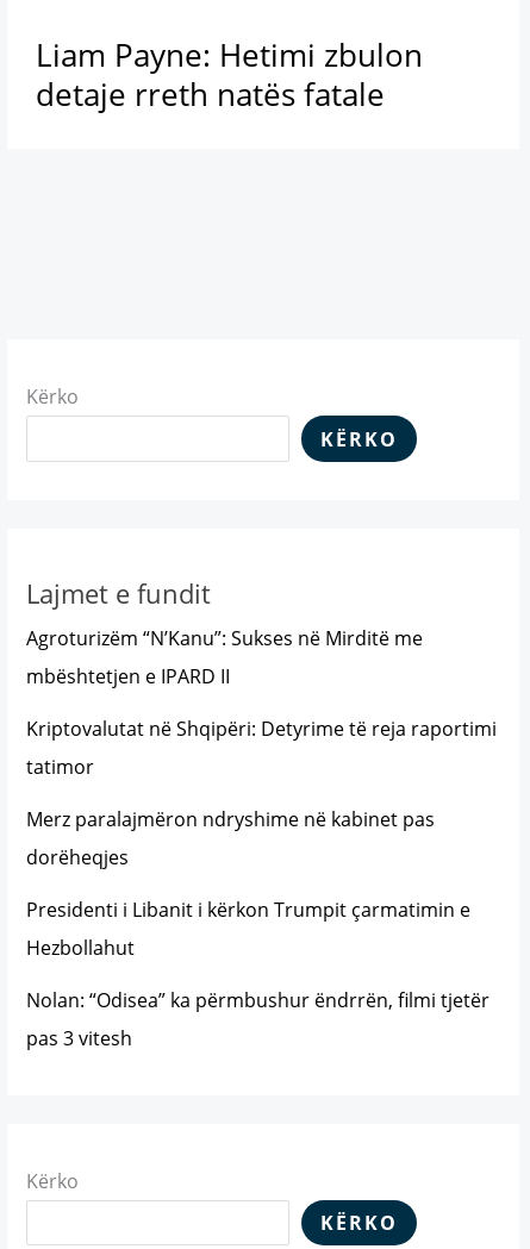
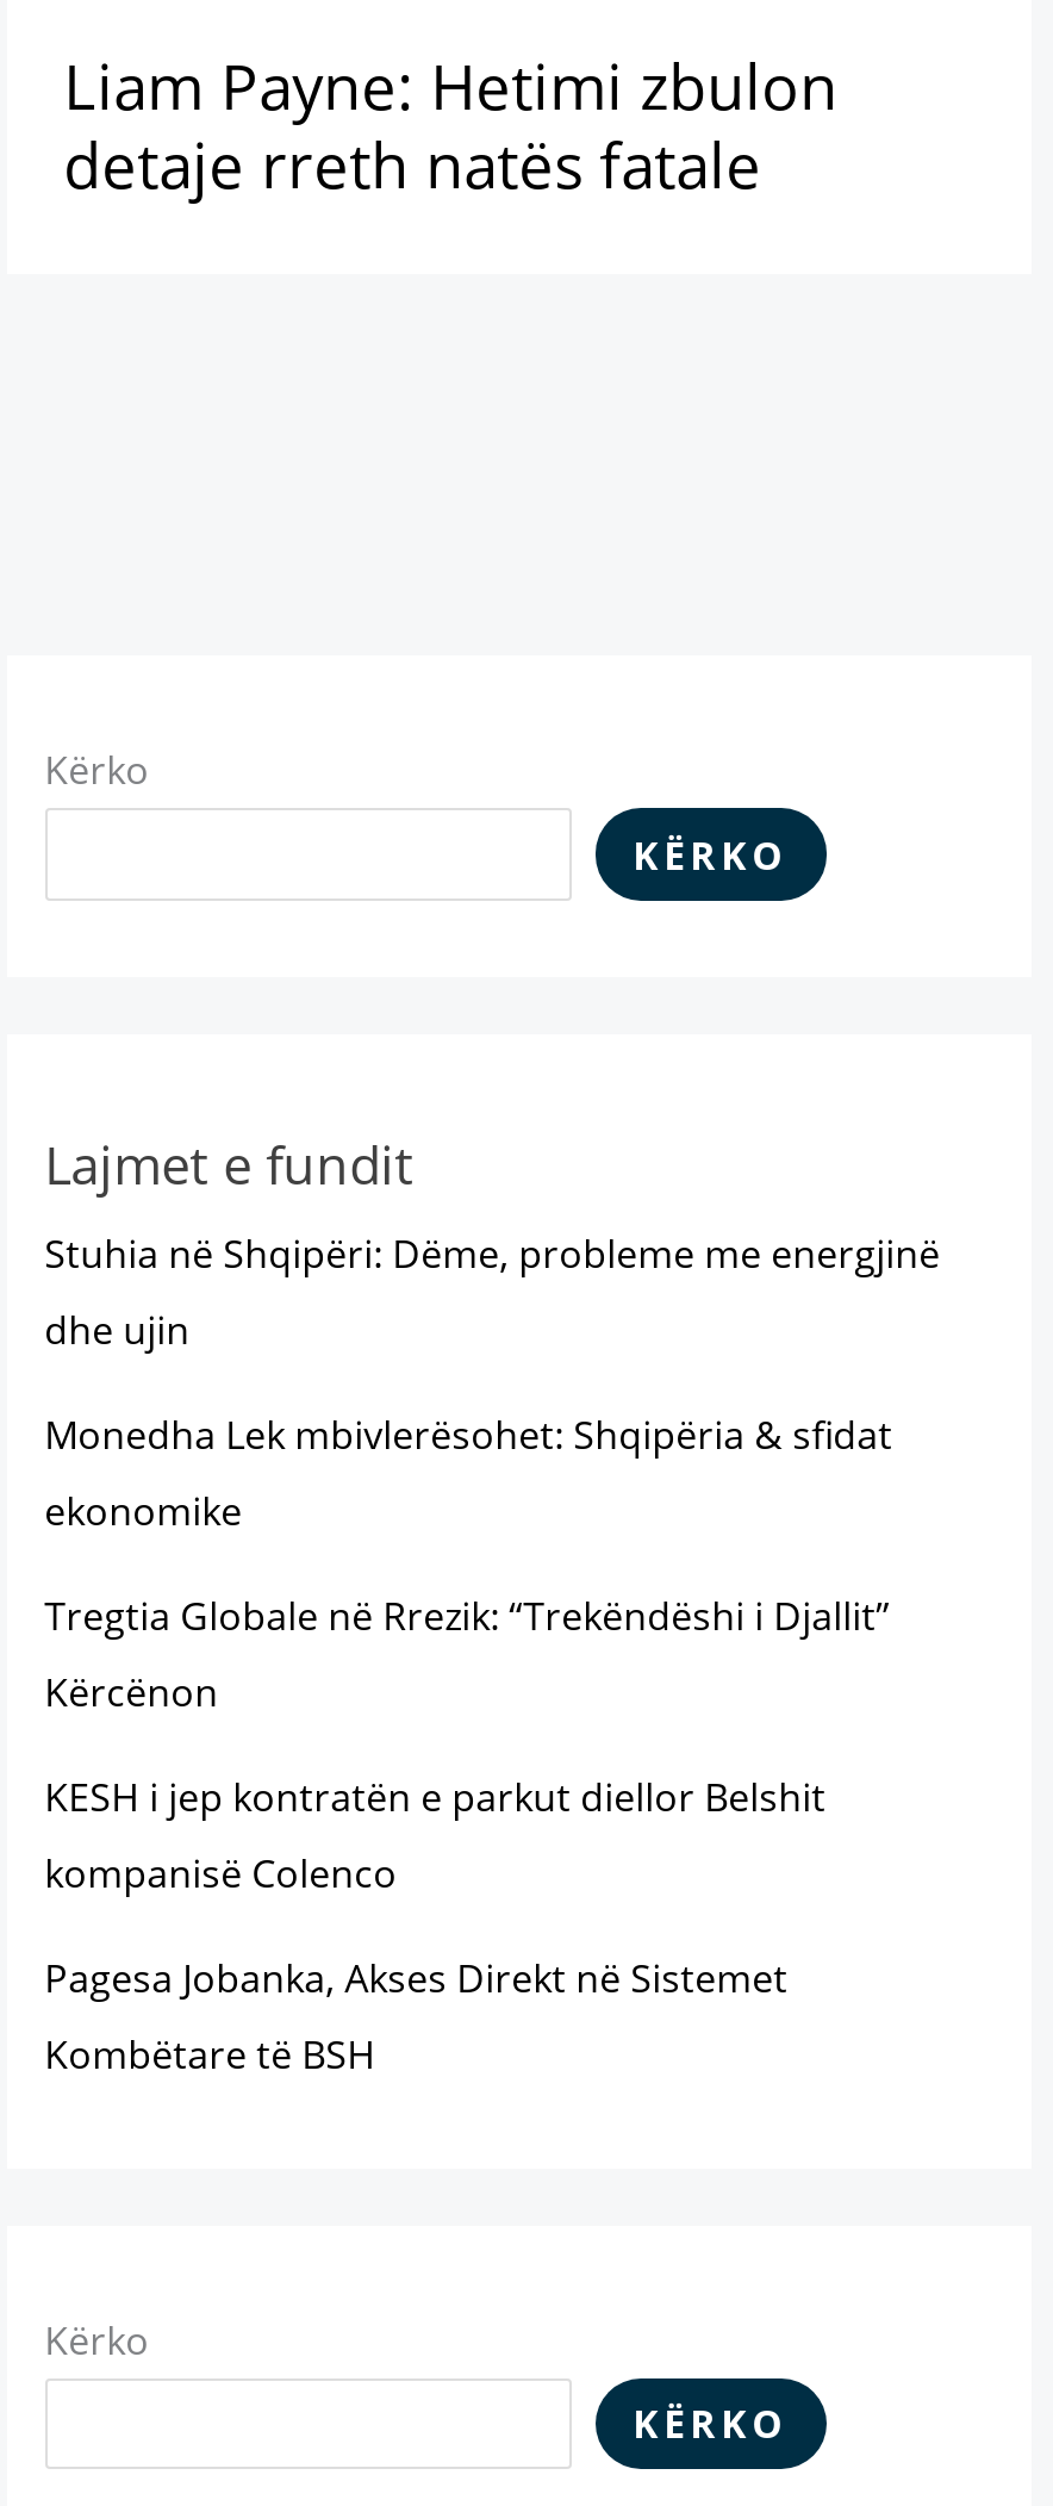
[26,625,422,651] Agroturizëm “N’Kanu”: Sukses në Mirditë me -> [44,1227,940,1279] Stuhia në Shqipëri: Dëme, probleme me energjinë
[26,663,229,689] mbështetjen e IPARD II -> [44,1303,190,1355] dhe ujin
[26,715,496,741] Kriptovalutat në Shqipëri: Detyrime të reja raportimi -> [44,1408,892,1460] Monedha Lek mbivlerësohet: Shqipëria & sfidat
[26,753,94,780] tatimor -> [44,1484,242,1536] ekonomike
[26,806,434,832] Merz paralajmëron ndryshime në kabinet pas -> [44,1589,890,1641] Tregtia Globale në Rrezik: “Trekëndëshi i Djallit”
[26,844,128,870] dorëheqjes -> [44,1665,218,1718] Kërcënon
[26,896,470,922] Presidenti i Libanit i kërkon Trumpit çarmatimin e -> [44,1770,826,1822] KESH i jep kontratën e parkut diellor Belshit
[26,934,134,961] Hezbollahut -> [44,1846,397,1899] kompanisë Colenco
[26,987,489,1013] Nolan: “Odisea” ka përmbushur ëndrrën, filmi tjetër -> [44,1951,788,2004] Pagesa Jobanka, Akses Direkt në Sistemet
[26,1025,132,1051] pas 3 vitesh -> [44,2027,375,2080] Kombëtare të BSH

